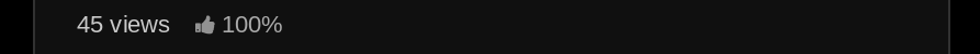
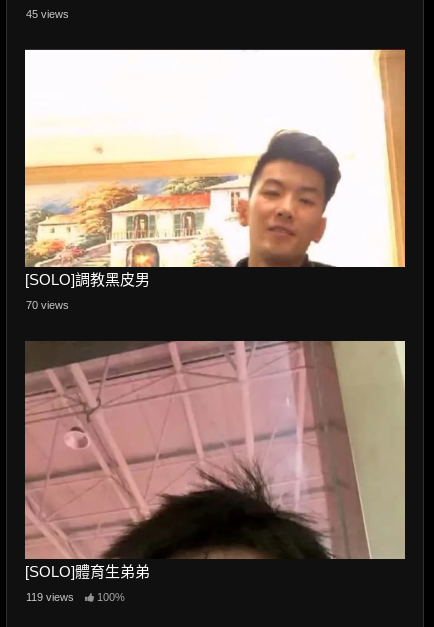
none -> [24,49,406,311] [image] | [SOLO]調教黑皮男 | 70 views
none -> [24,340,406,603] [image] | [SOLO]體育生弟弟 | 119 views

